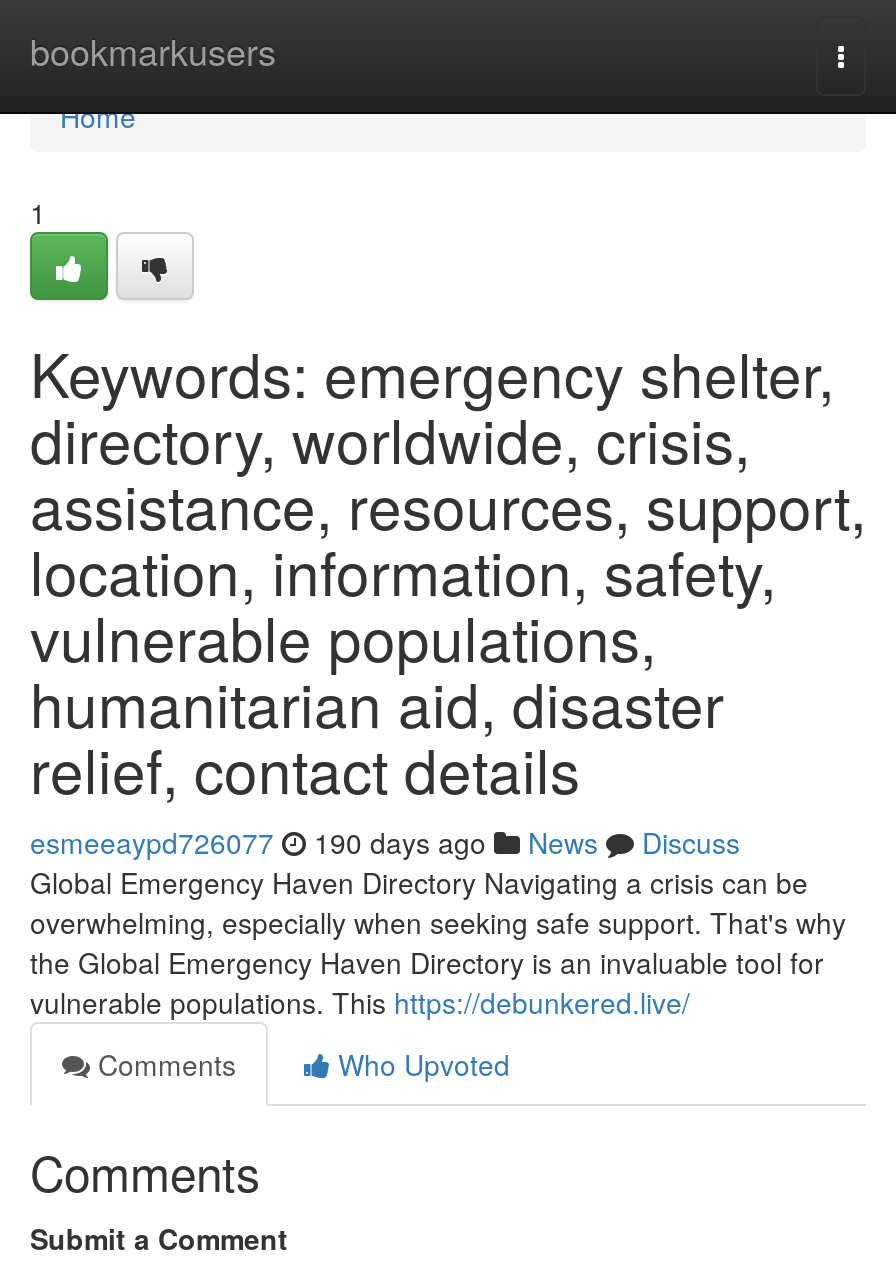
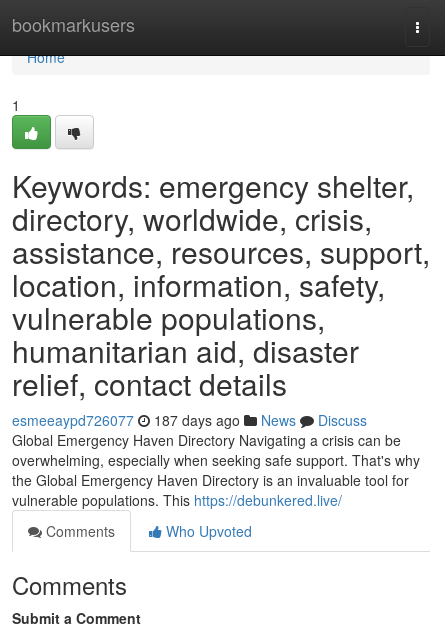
[30,822,740,862] esmeeaypd726077 190 days ago News Discuss -> [12,410,367,430] esmeeaypd726077 187 days ago News Discuss

